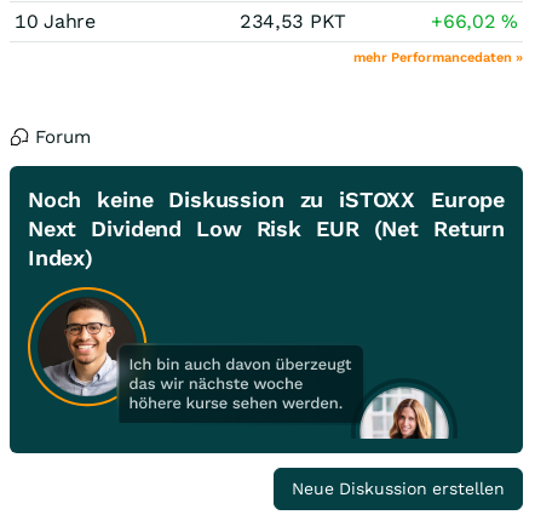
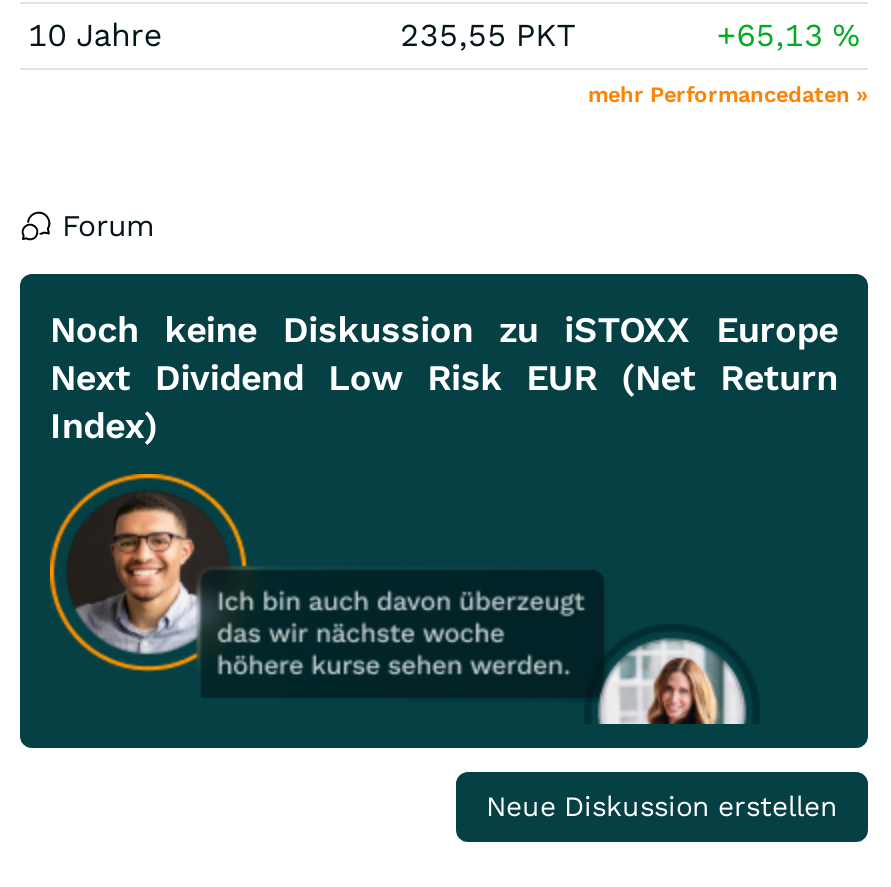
[240,10,346,33] 234,53 PKT -> [400,16,576,54] 235,55 PKT
[431,10,518,33] +66,02% -> [717,16,860,54] +65,13%

